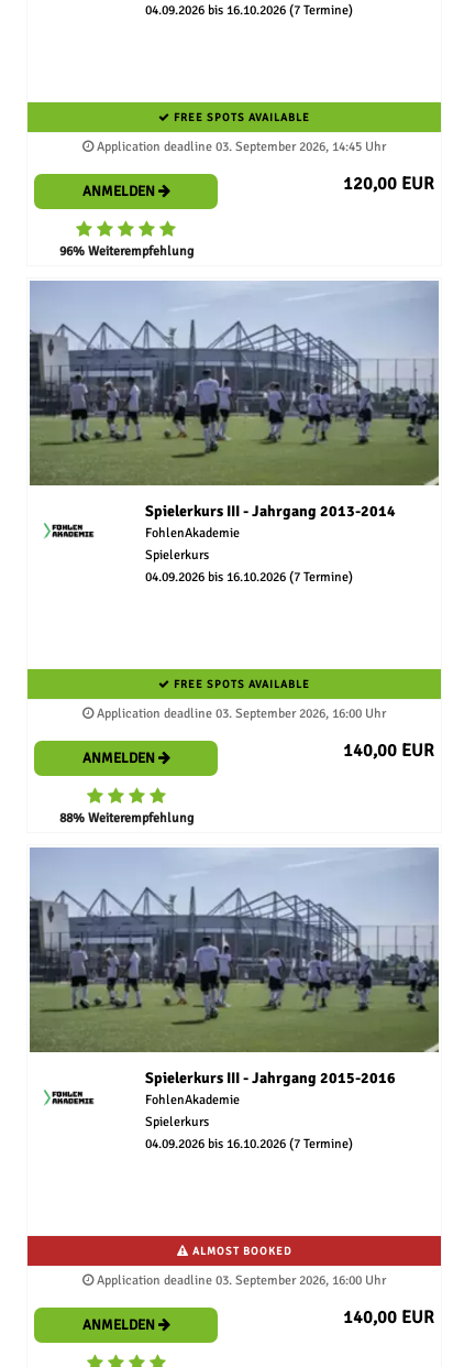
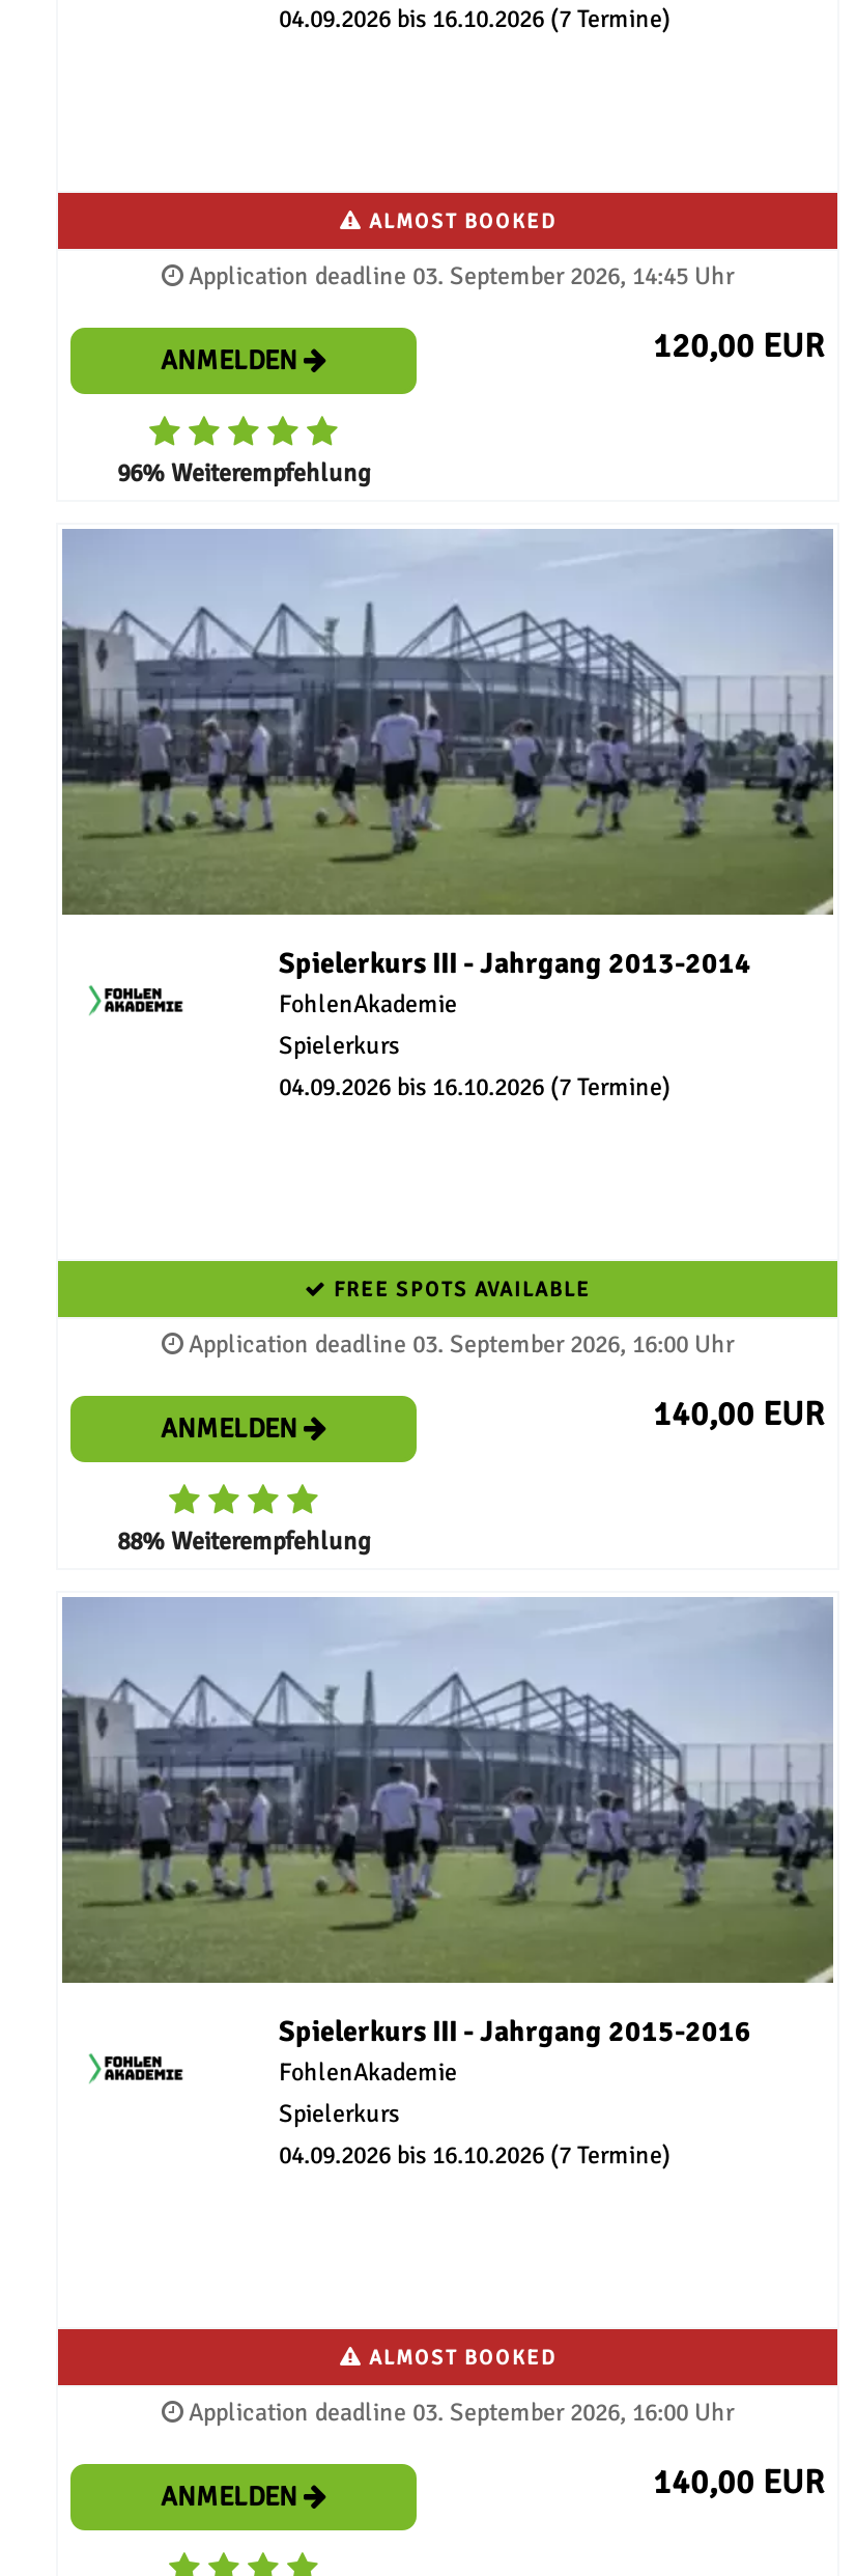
[170,112,310,125] FREE SPOTS AVAILABLE -> [363,210,555,235] ALMOST BOOKED

